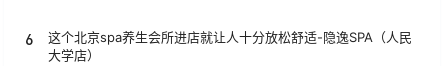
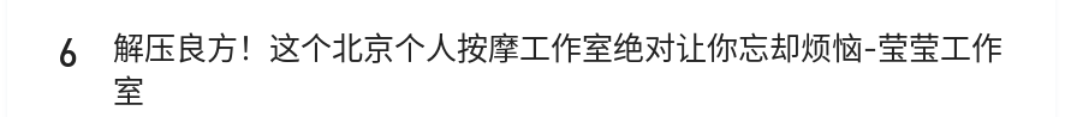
[48,29,412,63] 这个北京spa养生会所进店就让人十分放松舒适-隐逸SPA（人民 | 大学店） -> [113,29,1002,110] 解压良方！这个北京个人按摩工作室绝对让你忘却烦恼-莹莹工作 | 室

